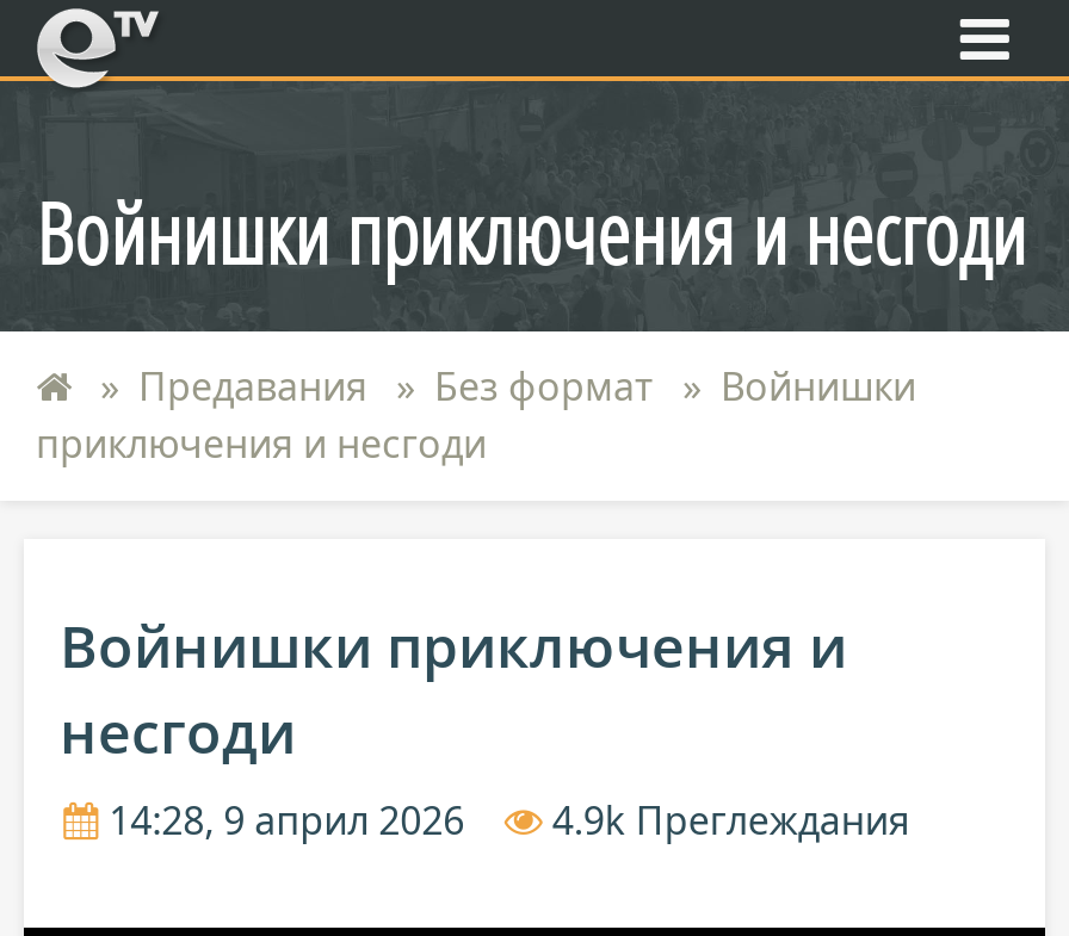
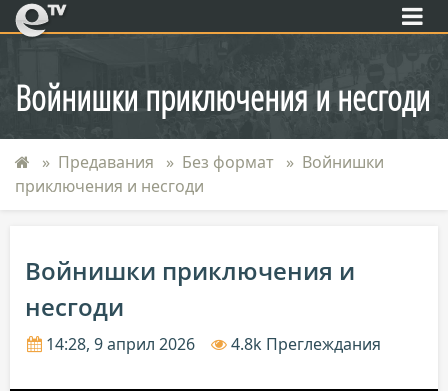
[543,794,910,846] 4.9k Преглеждания -> [227,333,381,355] 4.8k Преглеждания

